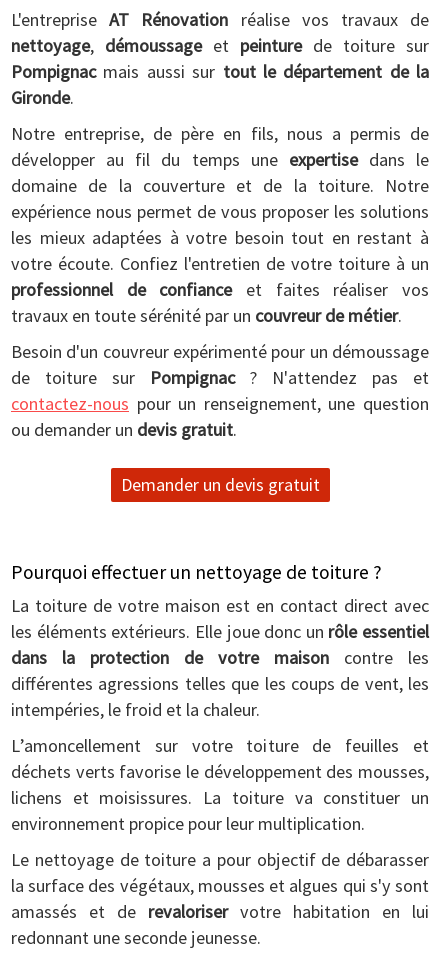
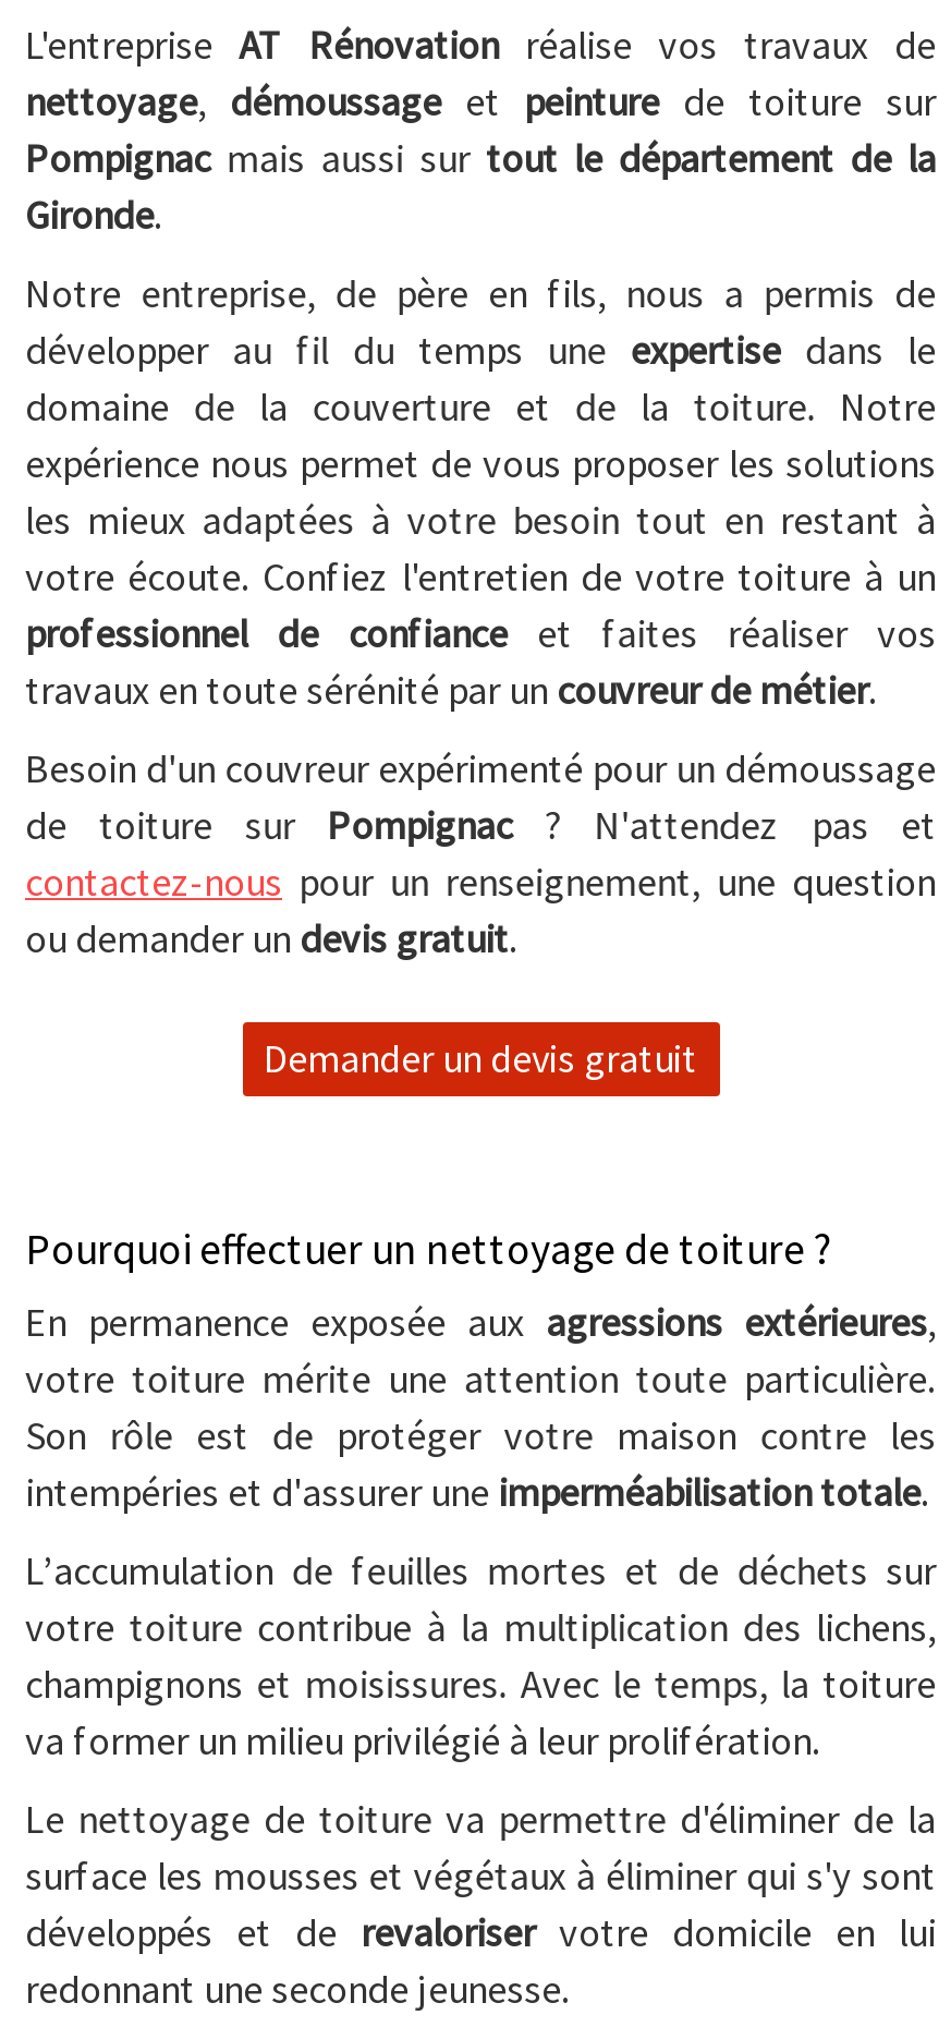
[11,594,429,721] La toiture de votre maison est en contact direct avec | les éléments extérieurs. Elle joue donc un rôle essentiel | dans la protection de votre maison contre les | différentes agressions telles que les coups de vent, les | intempéries, le froid et la chaleur. -> [25,1297,936,1517] En permanence exposée aux agressions extérieures, | votre toiture mérite une attention toute particulière. | Son rôle est de protéger votre maison contre les | intempéries et d'assurer une imperméabilisation totale.
[11,734,429,835] L’amoncellement sur votre toiture de feuilles et | déchets verts favorise le développement des mousses, | lichens et moisissures. La toiture va constituer un | environnement propice pour leur multiplication. -> [25,1546,936,1766] L’accumulation de feuilles mortes et de déchets sur | votre toiture contribue à la multiplication des lichens, | champignons et moisissures. Avec le temps, la toiture | va former un milieu privilégié à leur prolifération.
[11,848,429,923] Le nettoyage de toiture a pour objectif de débarasser | la surface des végétaux, mousses et algues qui s'y sont | amassés et de revaloriser votre habitation en lui -> [25,1794,936,1958] Le nettoyage de toiture va permettre d'éliminer de la | surface les mousses et végétaux à éliminer qui s'y sont | développés et de revaloriser votre domicile en lui

